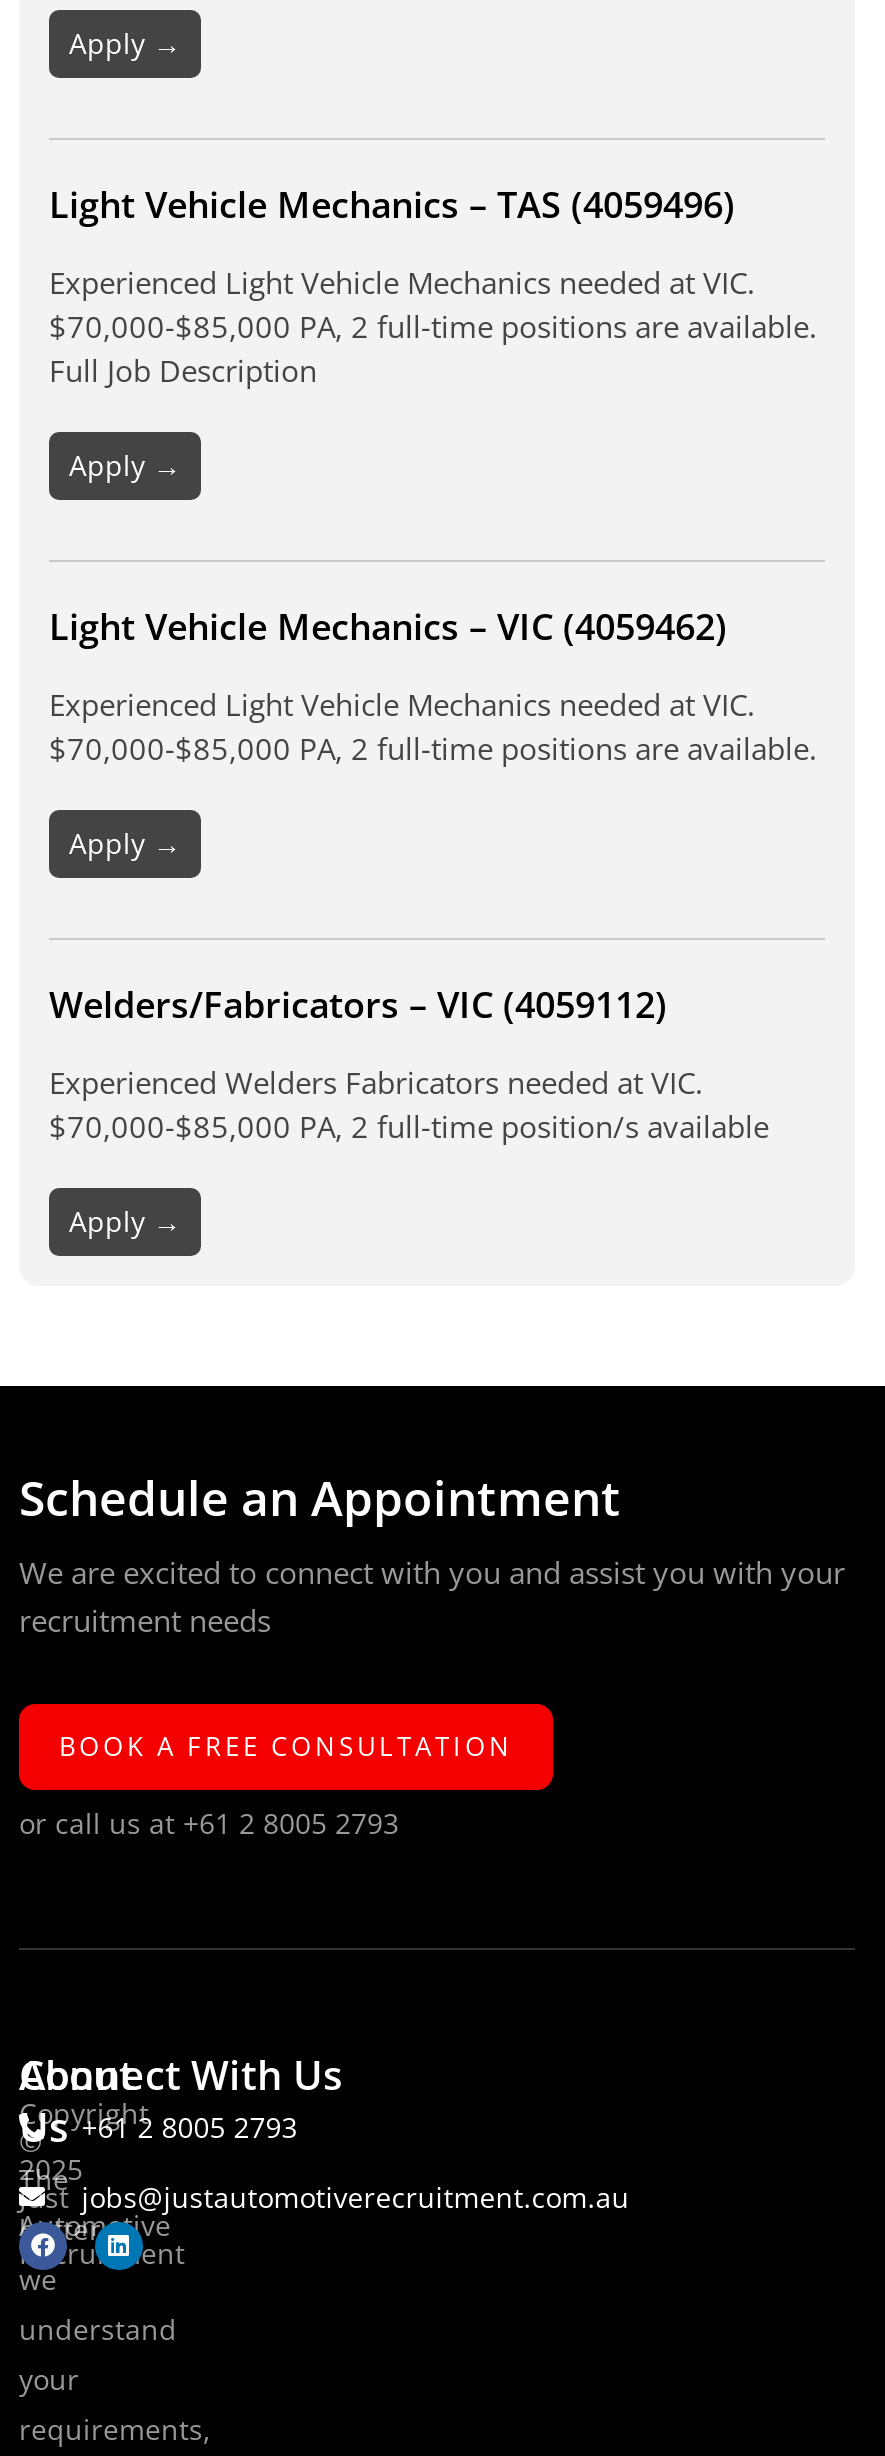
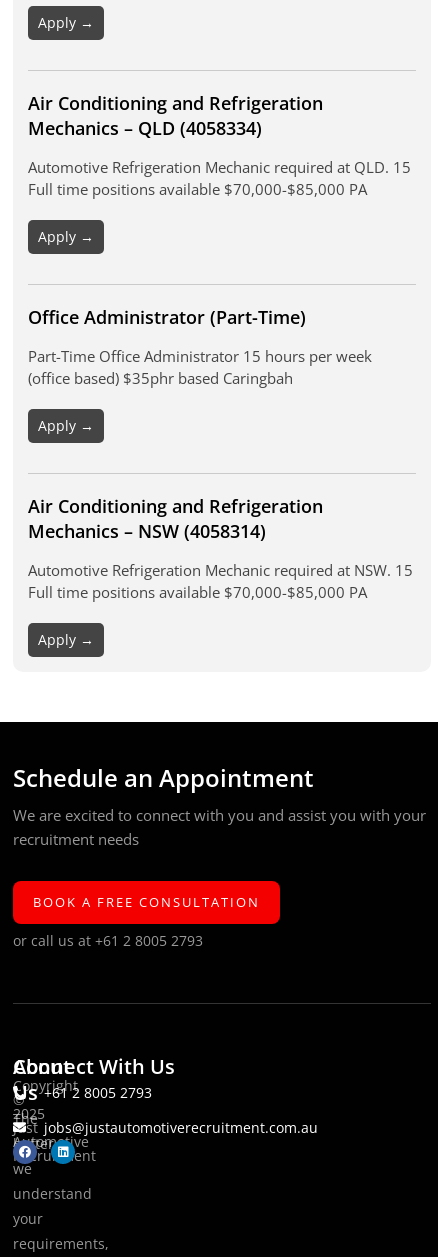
[49,180,735,228] Light Vehicle Mechanics – TAS (4059496) -> [28,91,323,140] Air Conditioning and Refrigeration | Mechanics – QLD (4058334)
[49,262,817,390] Experienced Light Vehicle Mechanics needed at VIC. | $70,000-$85,000 PA, 2 full-time positions are available. | Full Job Description -> [28,157,411,199] Automotive Refrigeration Mechanic required at QLD. 15 | Full time positions available $70,000-$85,000 PA
[49,602,727,650] Light Vehicle Mechanics – VIC (4059462) -> [28,305,306,329] Office Administrator (Part-Time)
[49,684,817,768] Experienced Light Vehicle Mechanics needed at VIC. | $70,000-$85,000 PA, 2 full-time positions are available. -> [28,346,372,388] Part-Time Office Administrator 15 hours per week | (office based) $35phr based Caringbah
[49,980,667,1028] Welders/Fabricators – VIC (4059112) -> [28,494,323,543] Air Conditioning and Refrigeration | Mechanics – NSW (4058314)
[49,1062,769,1146] Experienced Welders Fabricators needed at VIC. | $70,000-$85,000 PA, 2 full-time position/s available -> [28,560,413,602] Automotive Refrigeration Mechanic required at NSW. 15 | Full time positions available $70,000-$85,000 PA

